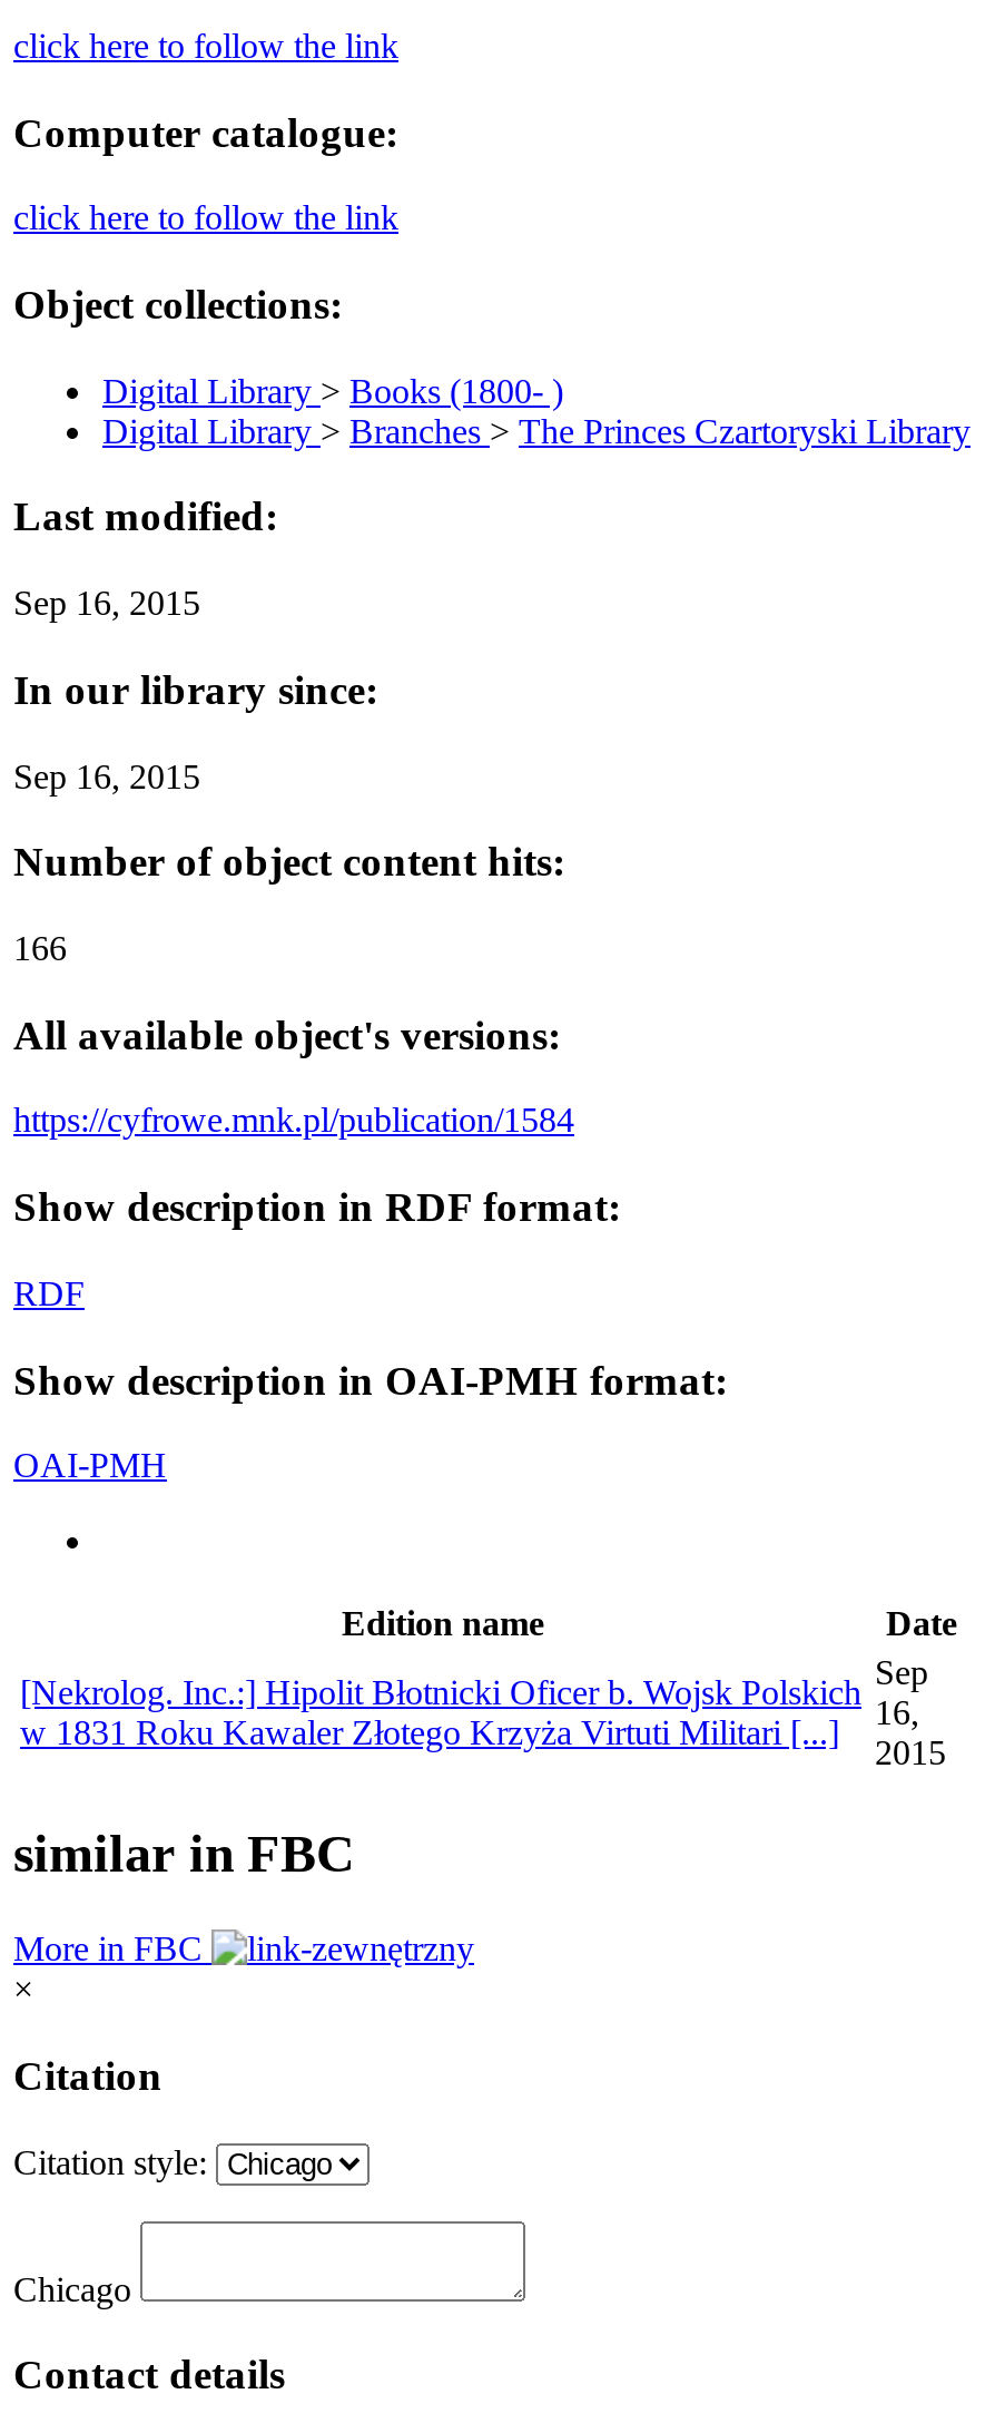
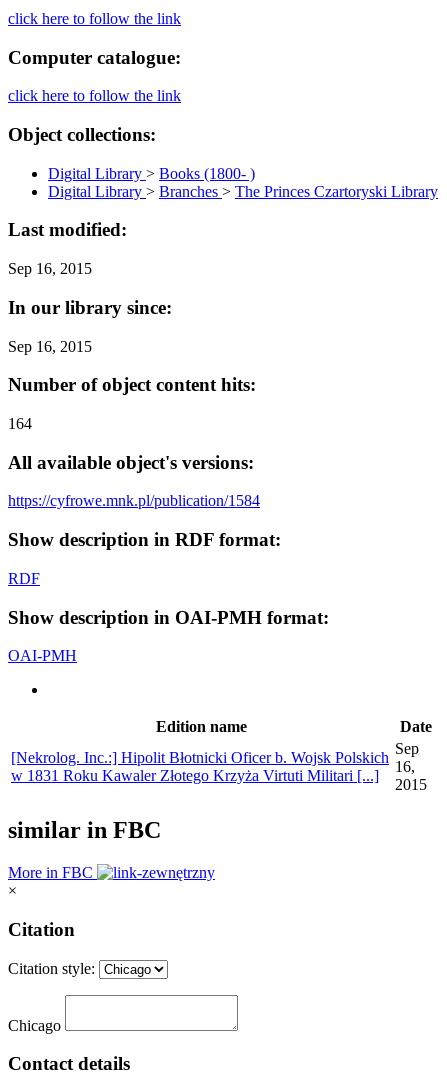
[13,929,67,967] 166 -> [8,415,32,432] 164

